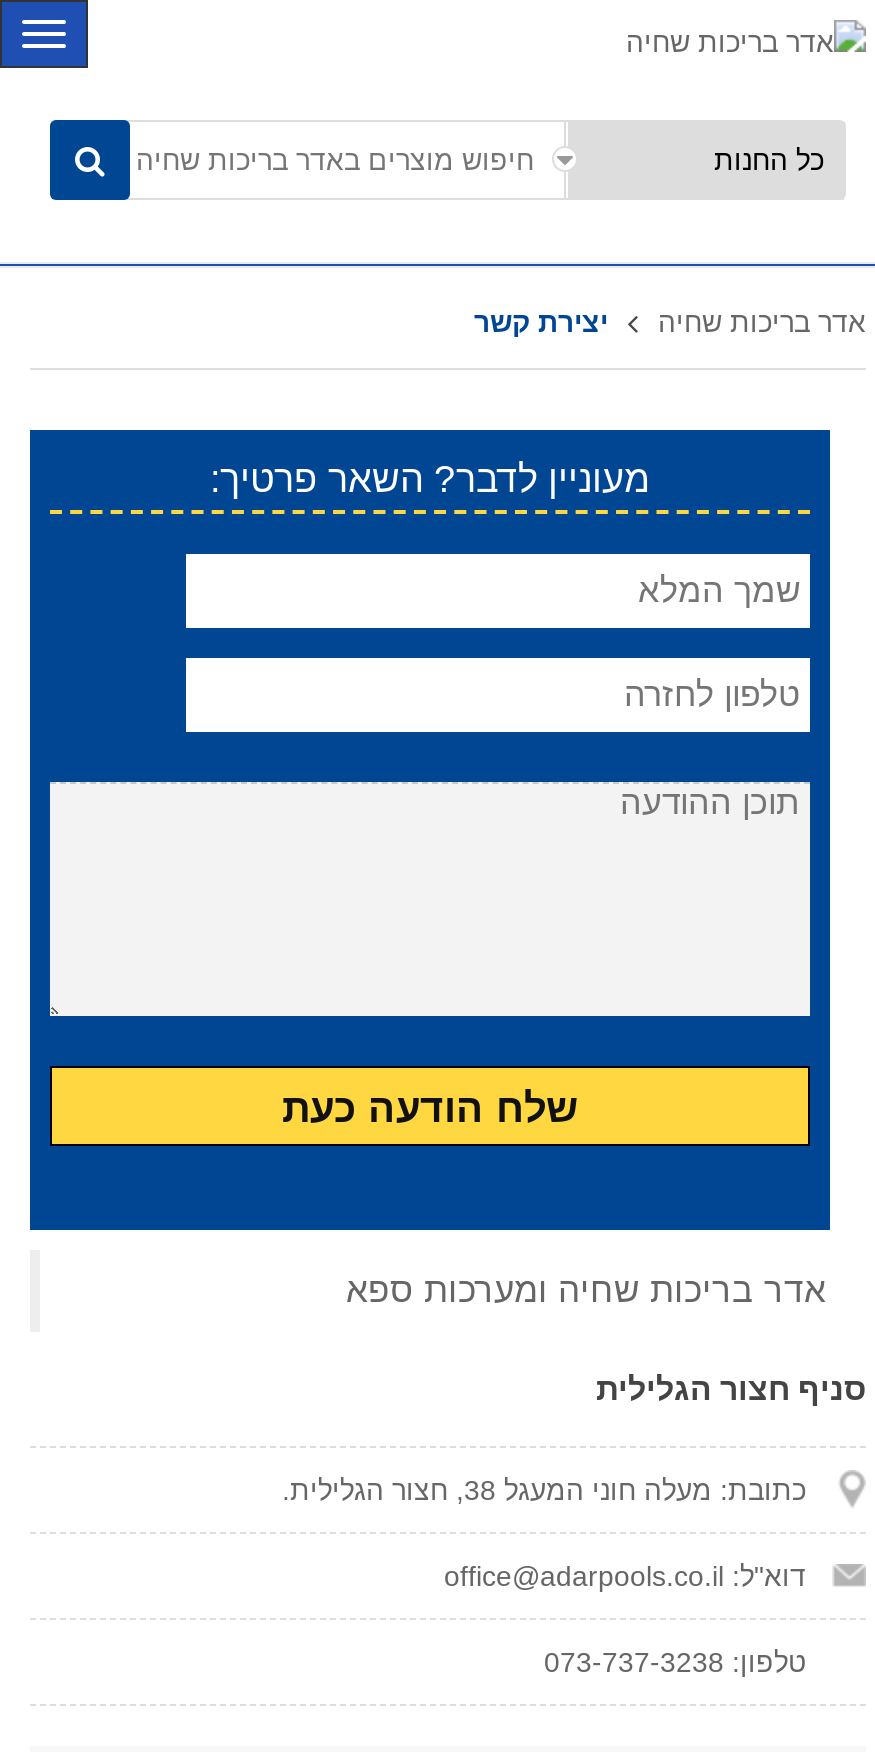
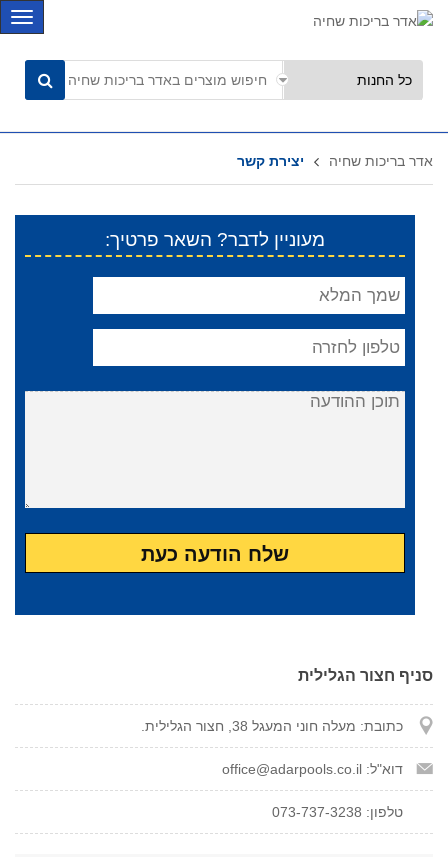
[346,1270,826,1310] אדר בריכות שחיה ומערכות ספא -> none

